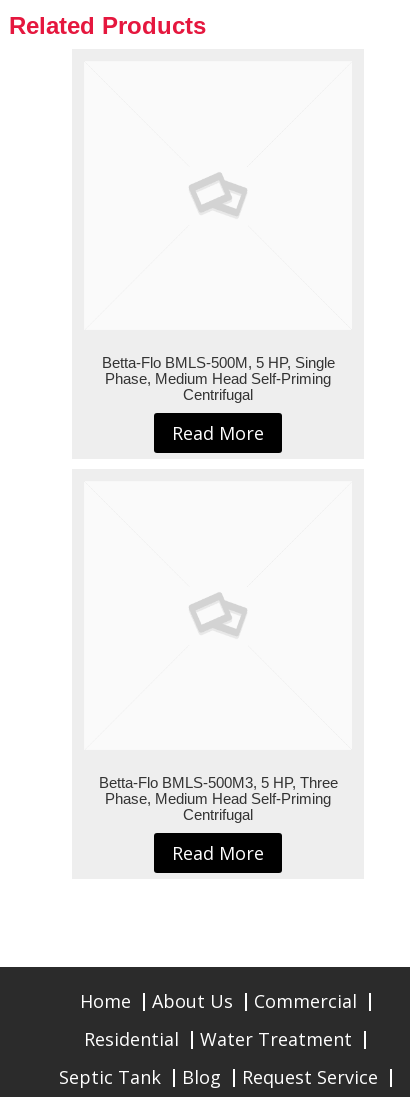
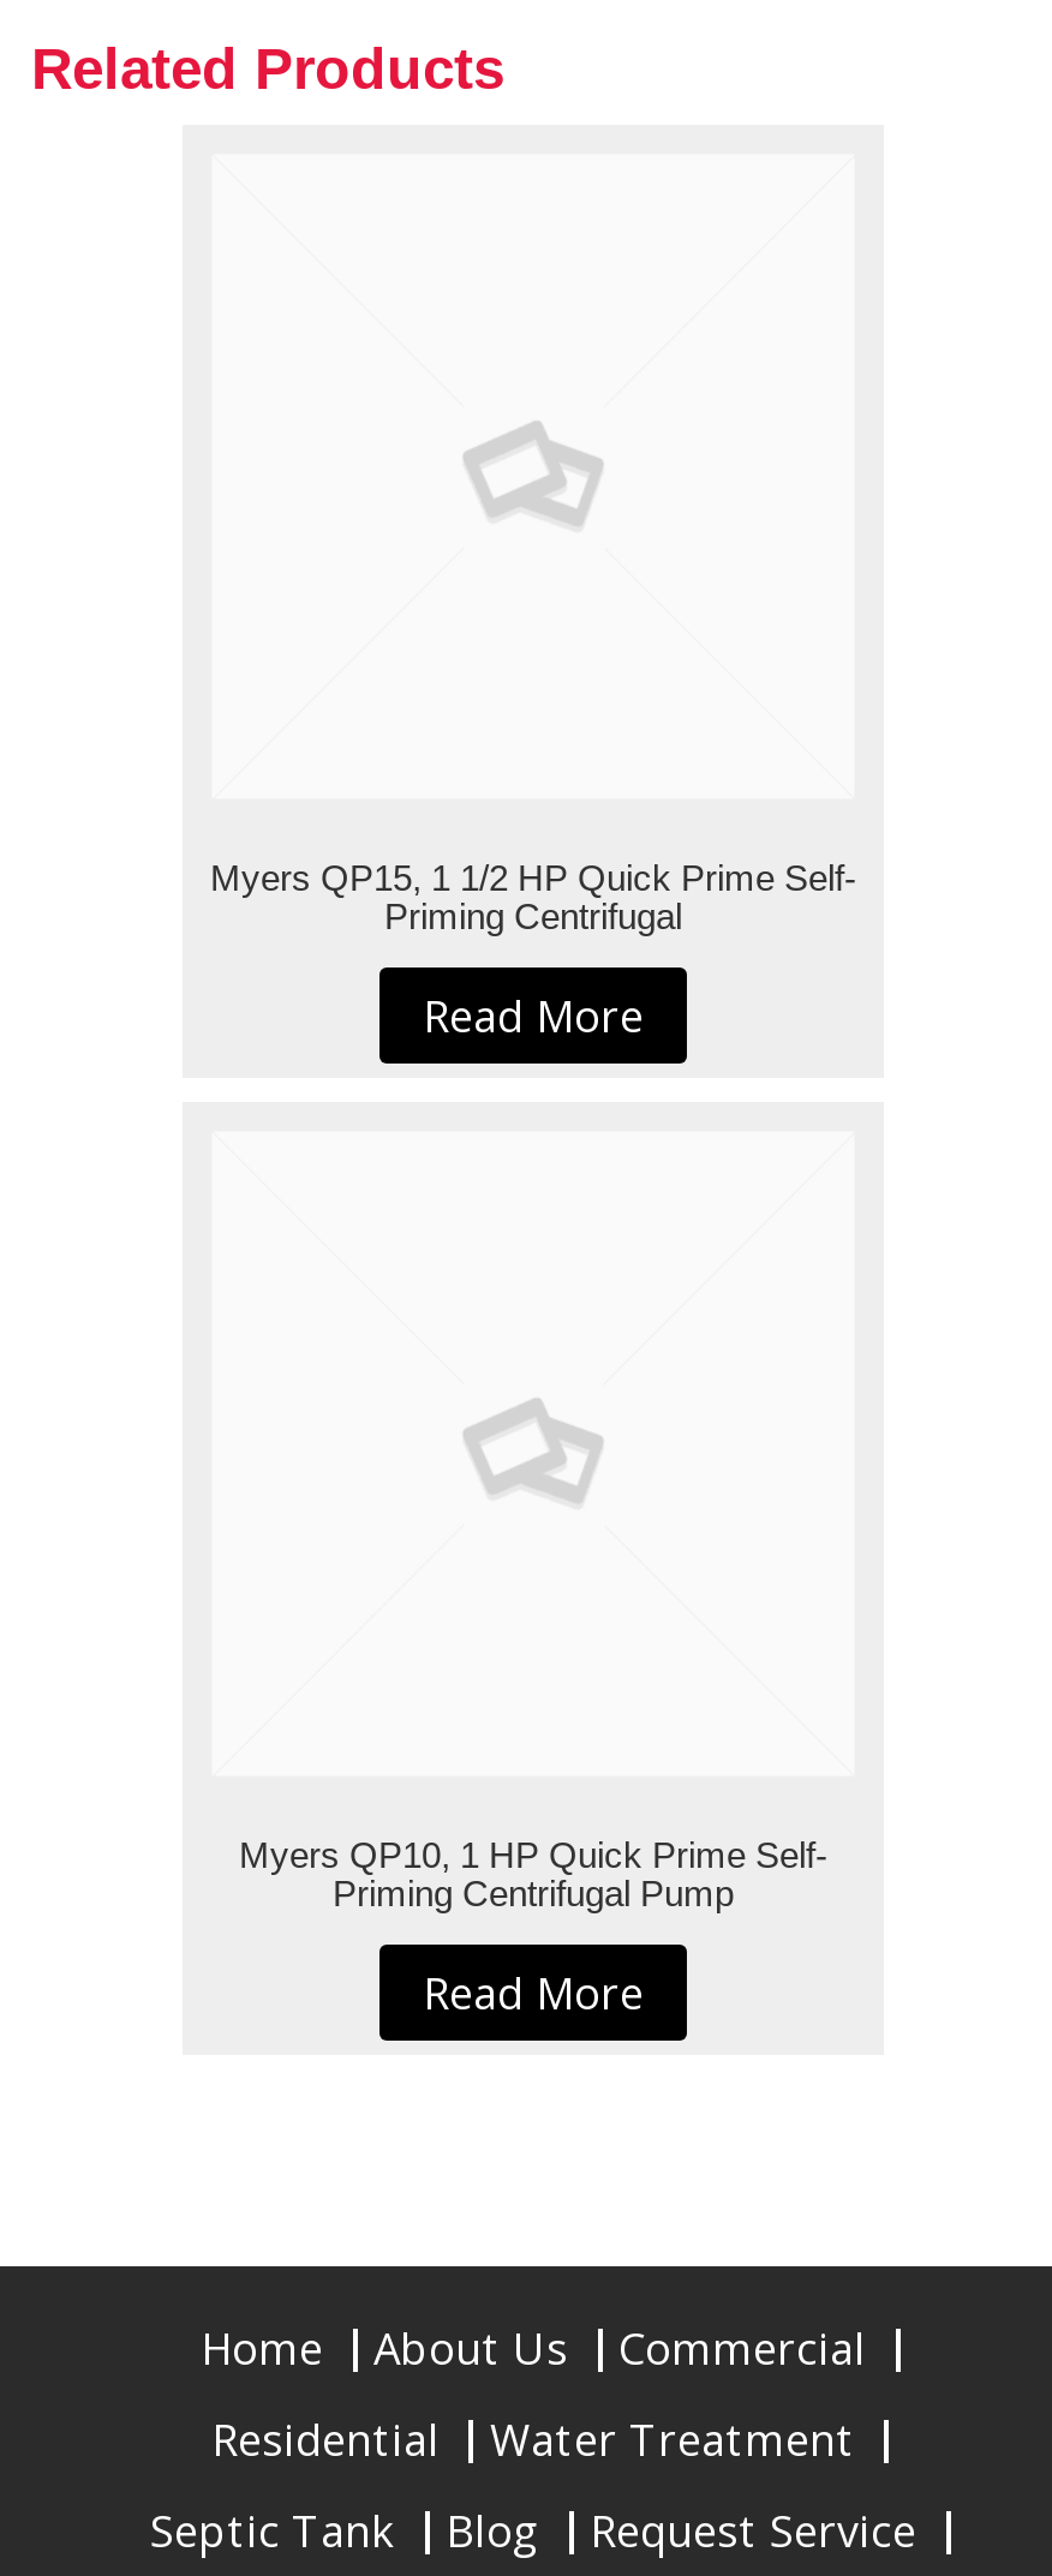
[101,354,334,403] Betta-Flo BMLS-500M, 5 HP, Single | Phase, Medium Head Self-Priming | Centrifugal -> [210,857,856,936] Myers QP15, 1 1/2 HP Quick Prime Self- | Priming Centrifugal
[98,774,337,823] Betta-Flo BMLS-500M3, 5 HP, Three | Phase, Medium Head Self-Priming | Centrifugal -> [239,1833,827,1913] Myers QP10, 1 HP Quick Prime Self- | Priming Centrifugal Pump

